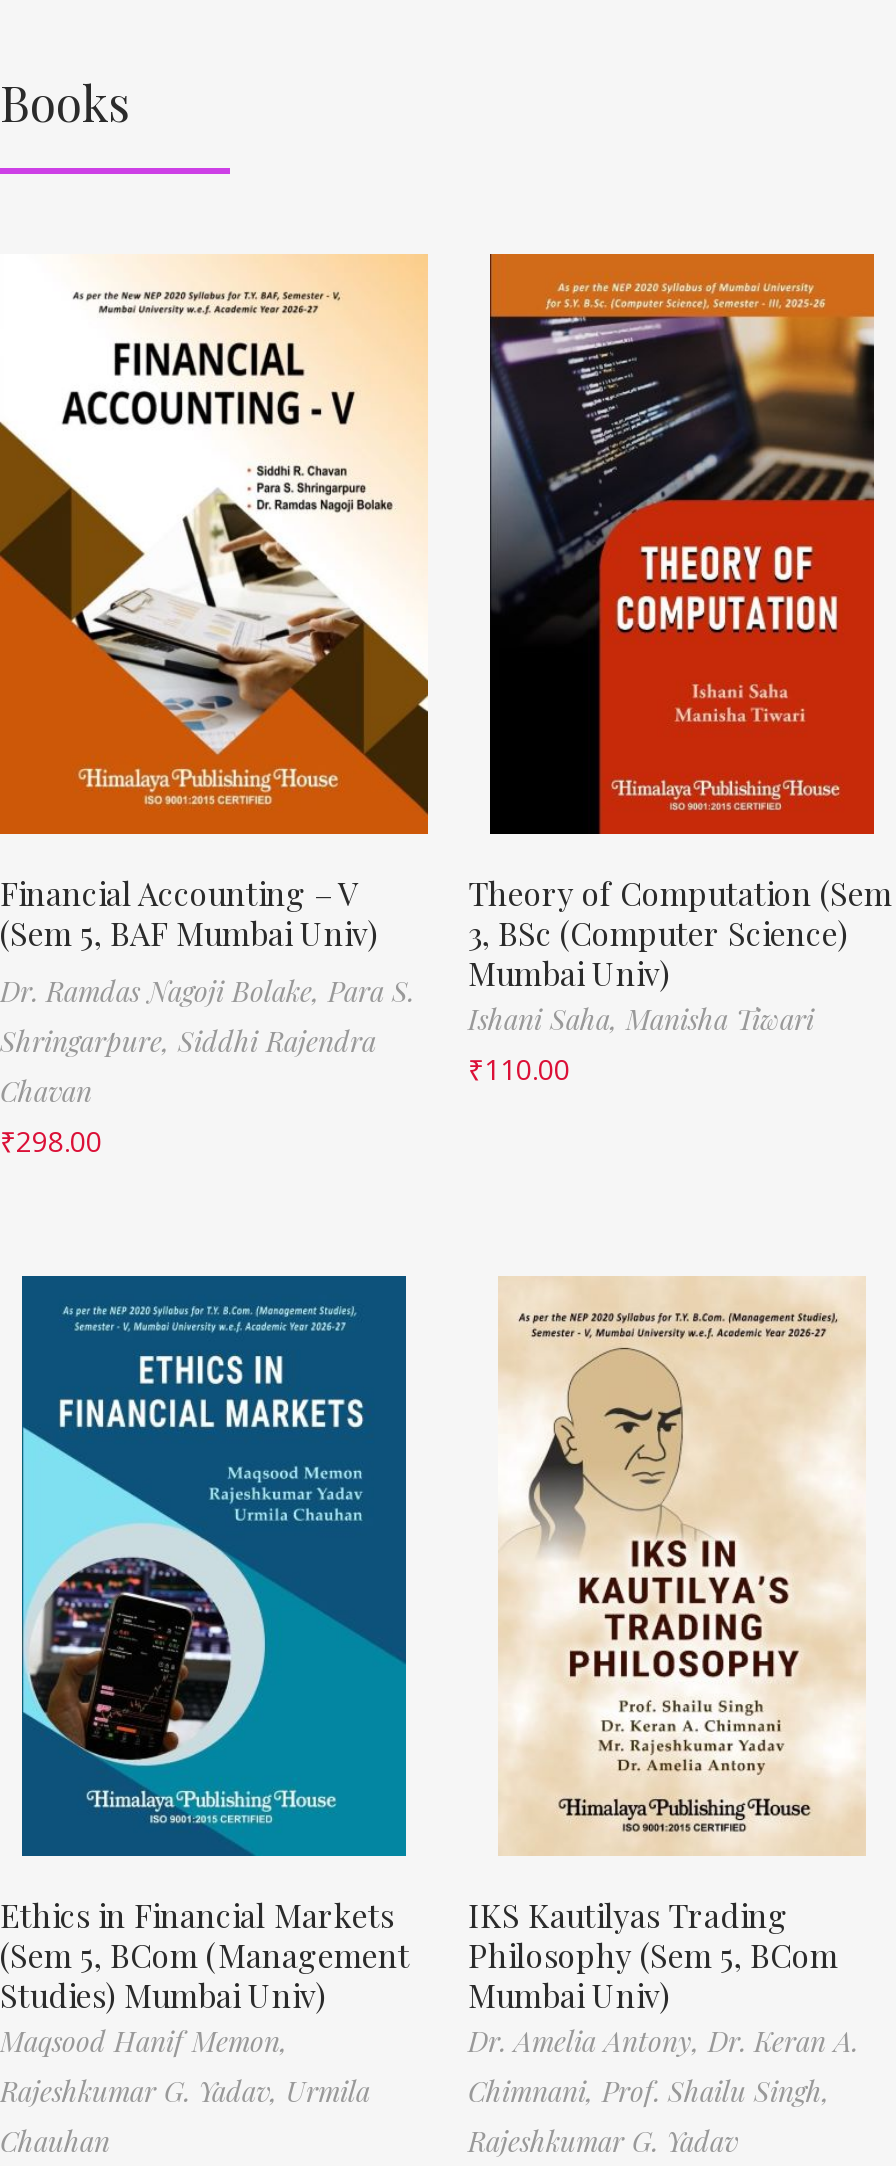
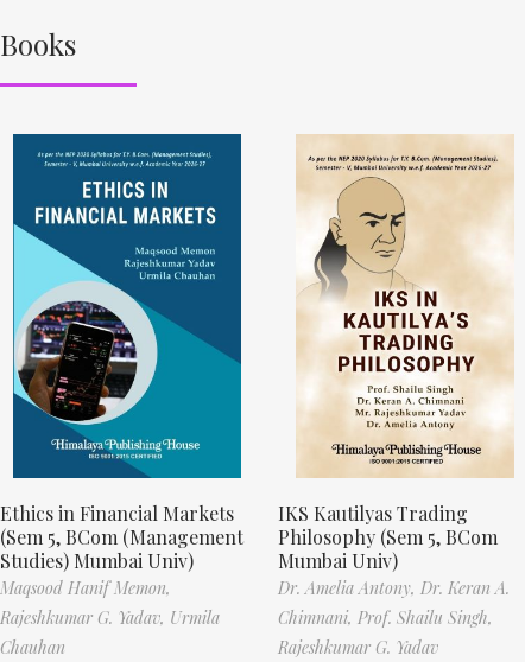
[0,252,430,1159] [image] | Financial Accounting – V | (Sem 5, BAF Mumbai Univ) | Dr. Ramdas Nagoji Bolake, Para S. | Shringarpure, Siddhi Rajendra | Chavan | ₹298.00 -> none
[468,252,892,1087] [image] | Theory of Computation (Sem | 3, BSc (Computer Science) | Mumbai Univ) | Ishani Saha, Manisha Tiwari | ₹110.00 -> none

